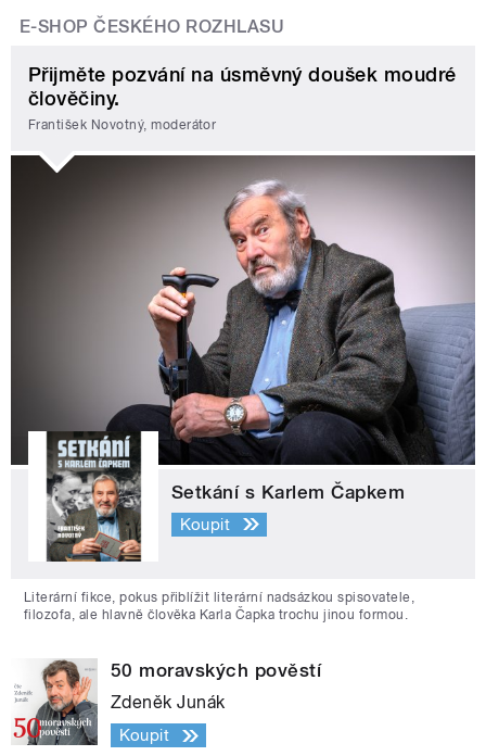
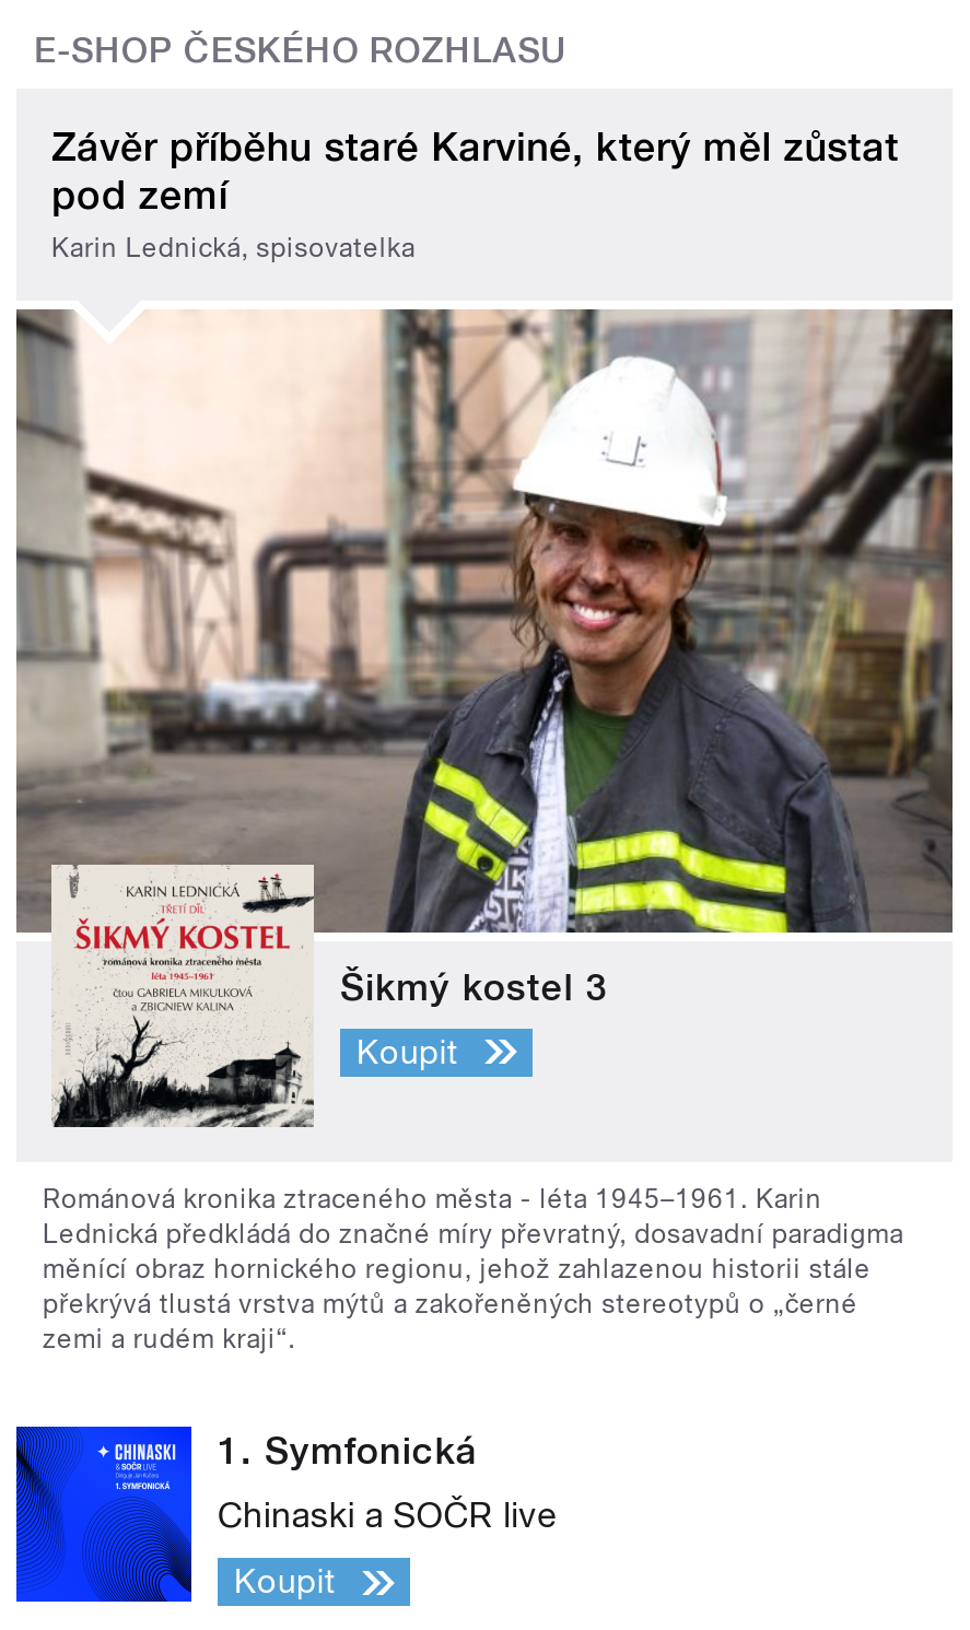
[28,63,456,132] Přijměte pozvání na úsměvný doušek moudré | člověčiny. | František Novotný, moderátor -> [51,124,899,263] Závěr příběhu staré Karviné, který měl zůstat | pod zemí | Karin Lednická, spisovatelka
[10,154,476,530] [image] | Setkání s Karlem Čapkem -> [14,309,955,1129] [image] | Šikmý kostel 3
[24,590,415,623] Literární fikce, pokus přiblížit literární nadsázkou spisovatele, | filozofa, ale hlavně člověka Karla Čapka trochu jinou formou. -> [43,1184,904,1355] Románová kronika ztraceného města - léta 1945–1961. Karin | Lednická předkládá do značné míry převratný, dosavadní paradigma | měnící obraz hornického regionu, jehož zahlazenou historii stále | překrývá tlustá vrstva mýtů a zakořeněných stereotypů o „černé | zemi a rudém kraji“.
[111,660,321,681] 50 moravských pověstí -> [218,1429,476,1473] 1. Symfonická
[11,683,225,746] [image] | Zdeněk Junák -> [14,1424,558,1604] [image] | Chinaski a SOČR live

